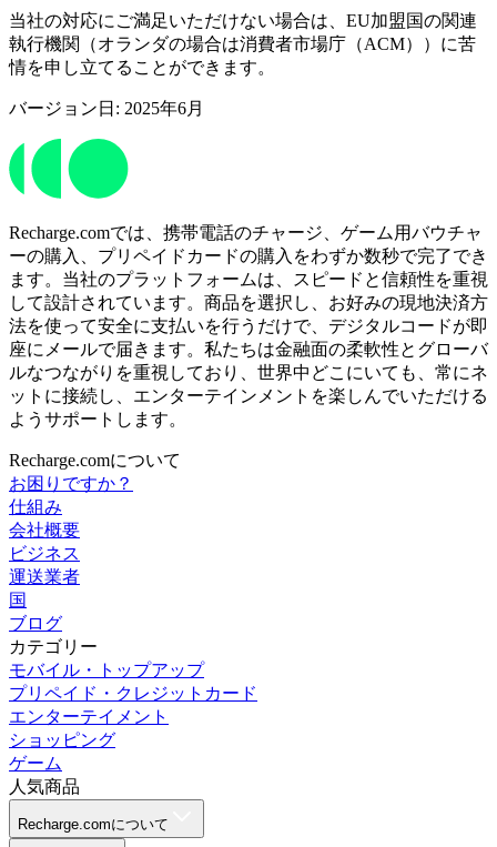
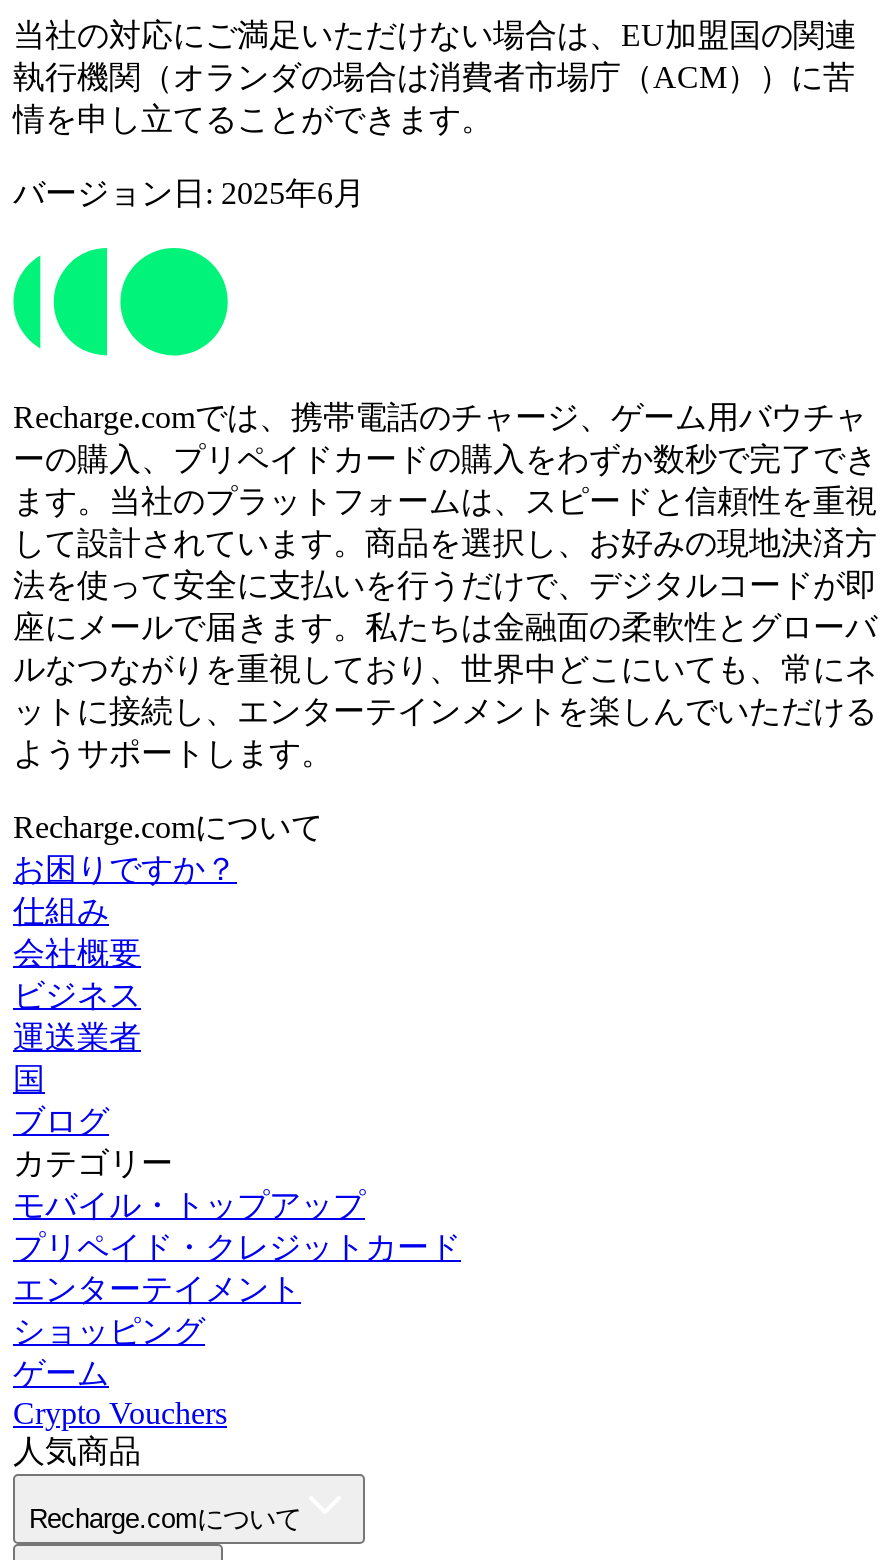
none -> [13,1396,227,1430] Crypto Vouchers

